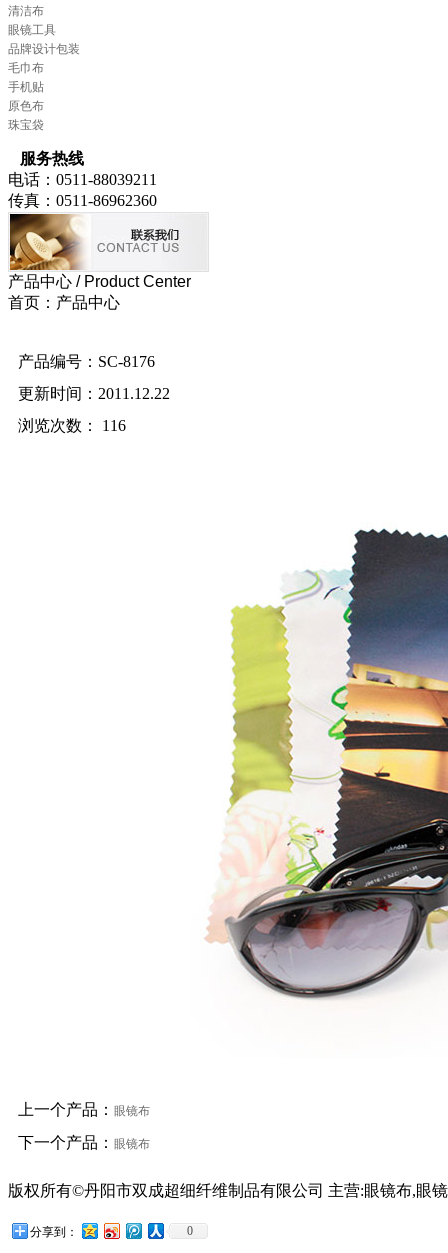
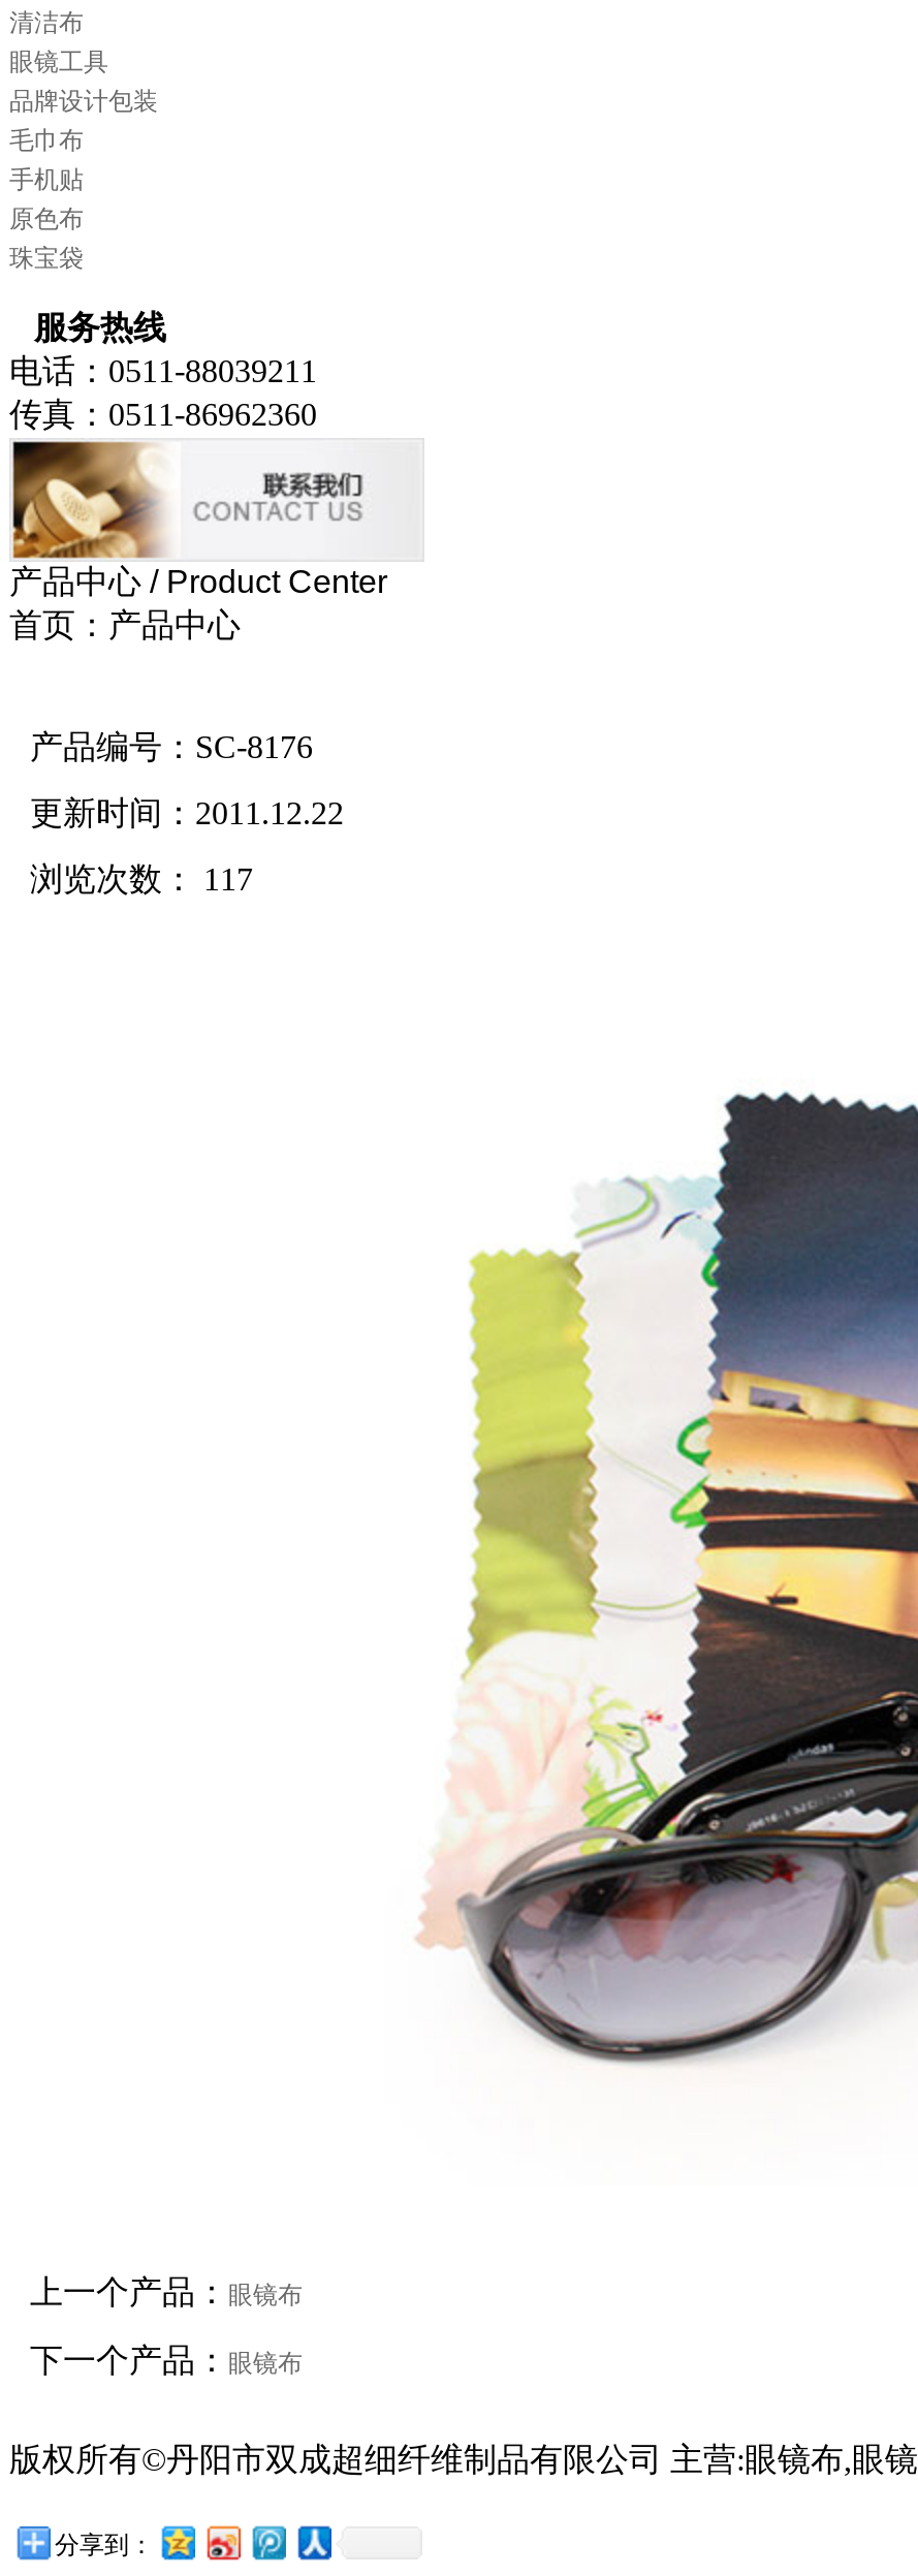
[18,417,126,434] 浏览次数：116 -> [30,861,253,897] 浏览次数：117
[186,1224,192,1238] 0 -> none

